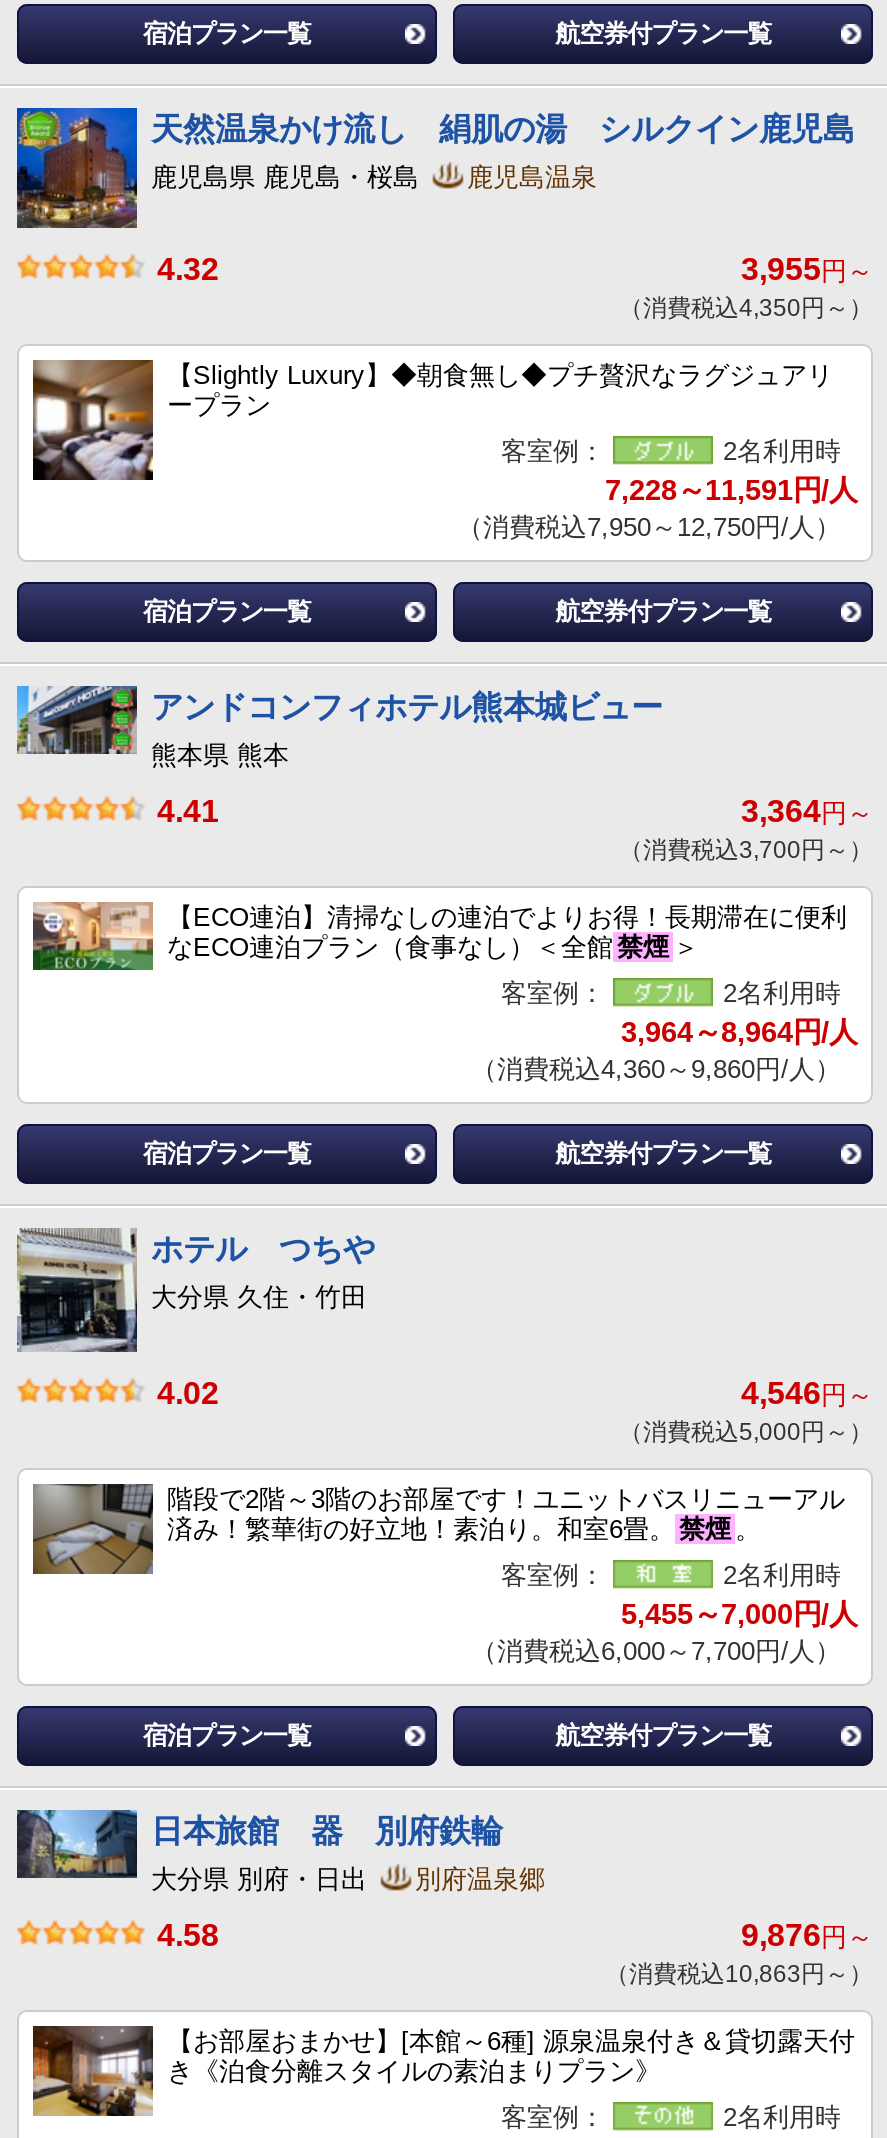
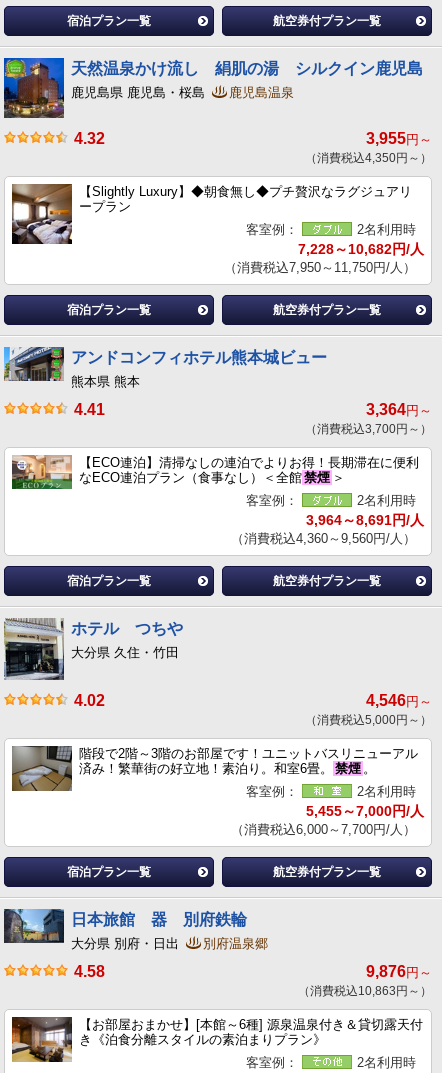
[605,474,857,506] 7,228～11,591円/人 -> [298,241,424,257] 7,228～10,682円/人
[457,512,841,542] （消費税込7,950～12,750円/人） -> [224,260,416,275] （消費税込7,950～11,750円/人）
[621,1016,857,1048] 3,964～8,964円/人 -> [306,512,424,528] 3,964～8,691円/人
[471,1054,841,1084] （消費税込4,360～9,860円/人） -> [231,531,416,546] （消費税込4,360～9,560円/人）

